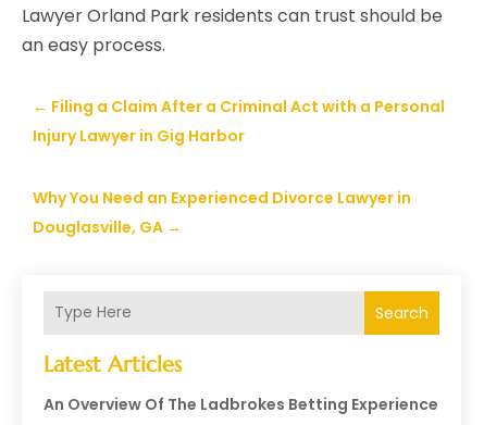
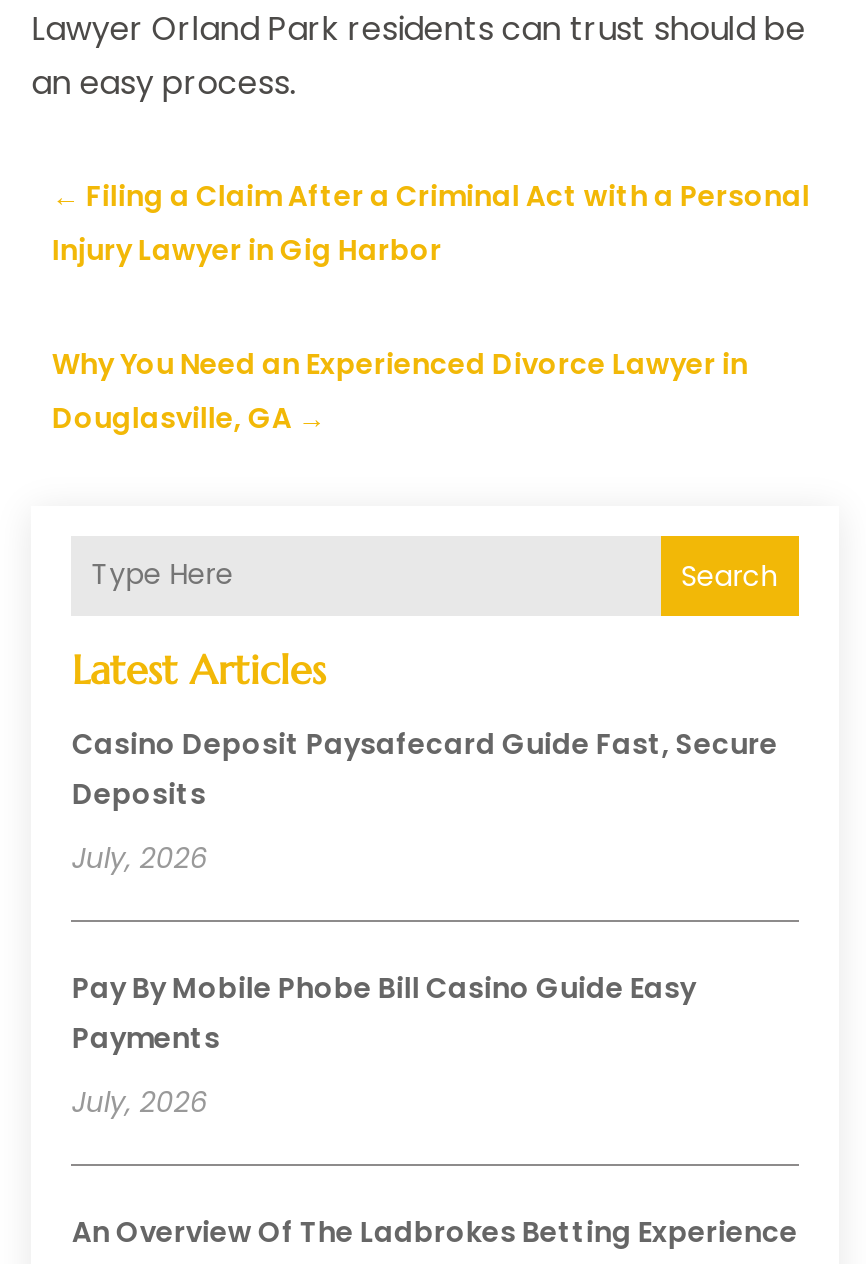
none -> [72,724,778,1122] Casino Deposit Paysafecard Guide Fast, Secure | Deposits | July, 2026 | Pay By Mobile Phobe Bill Casino Guide Easy | Payments | July, 2026

